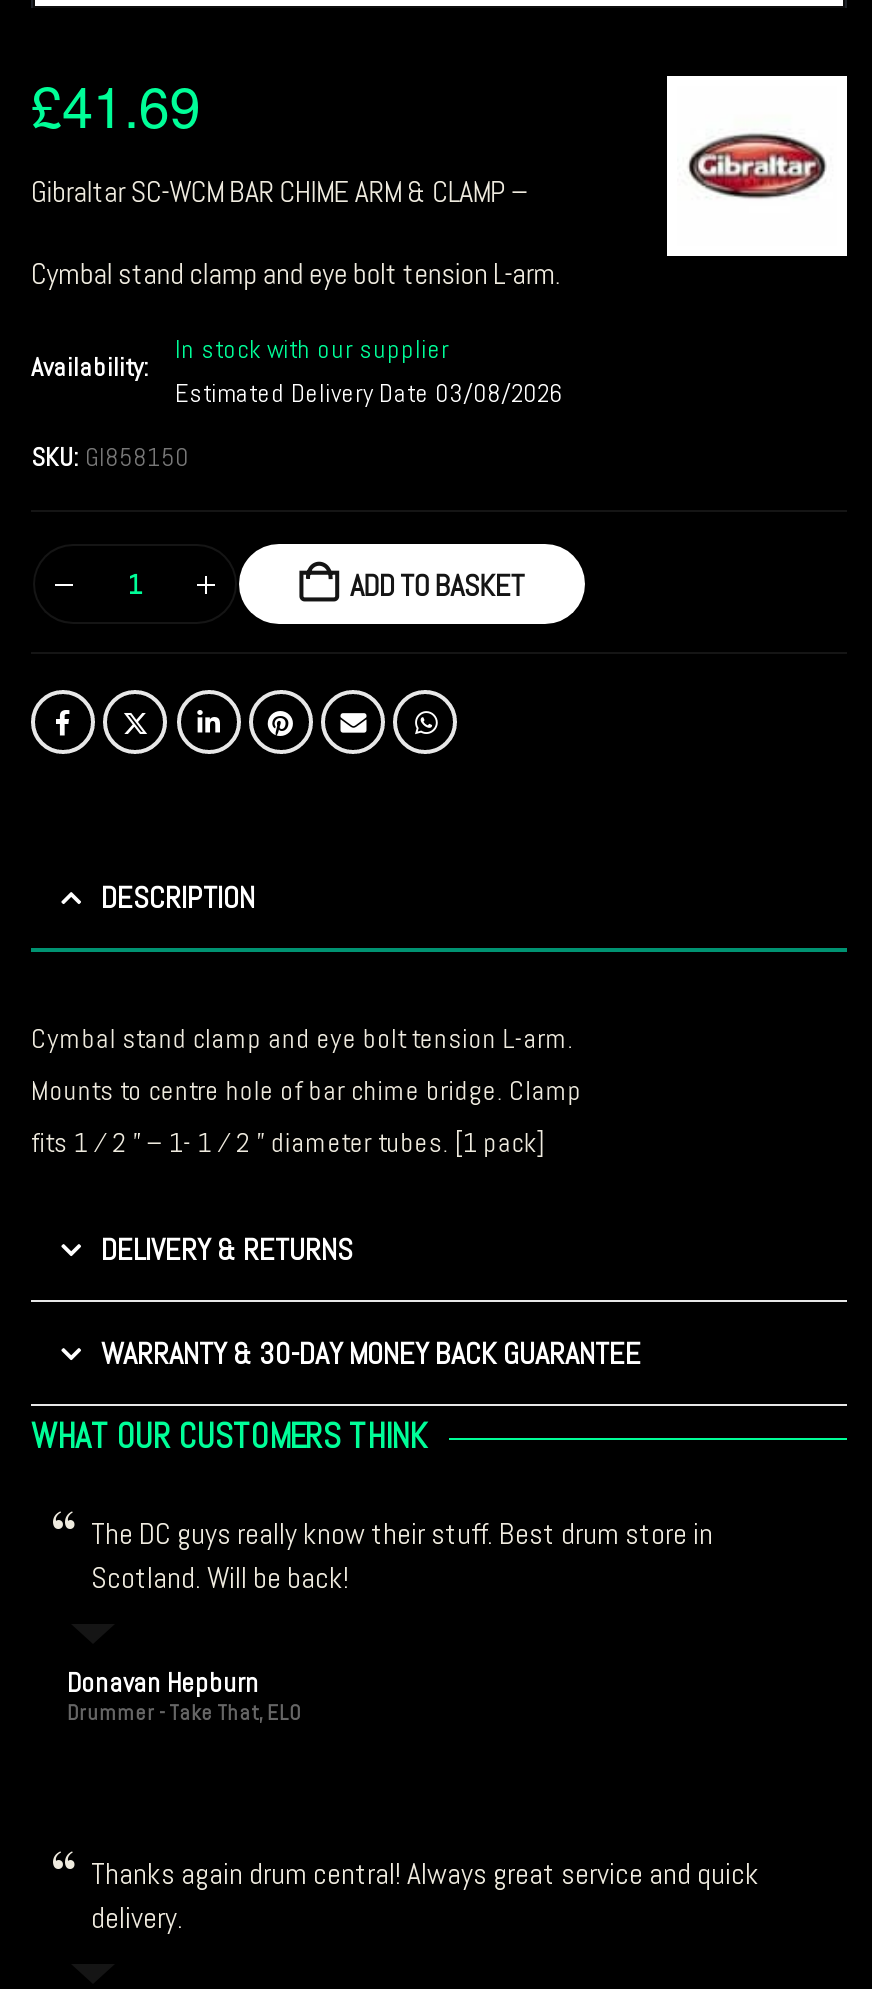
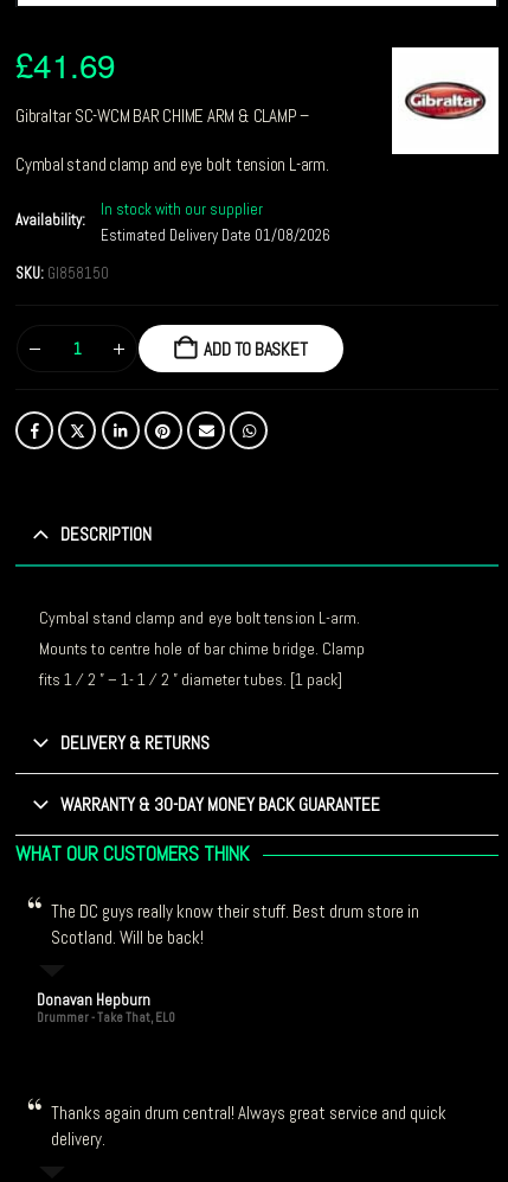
[175,376,563,410] Estimated Delivery Date 03/08/2026 -> [101,225,330,246] Estimated Delivery Date 01/08/2026

